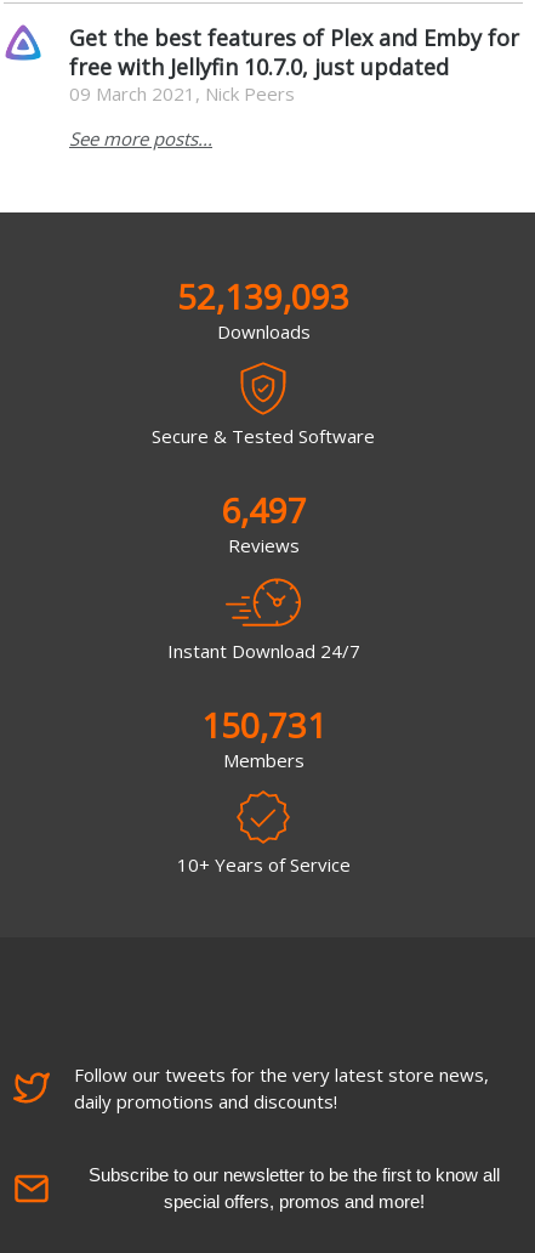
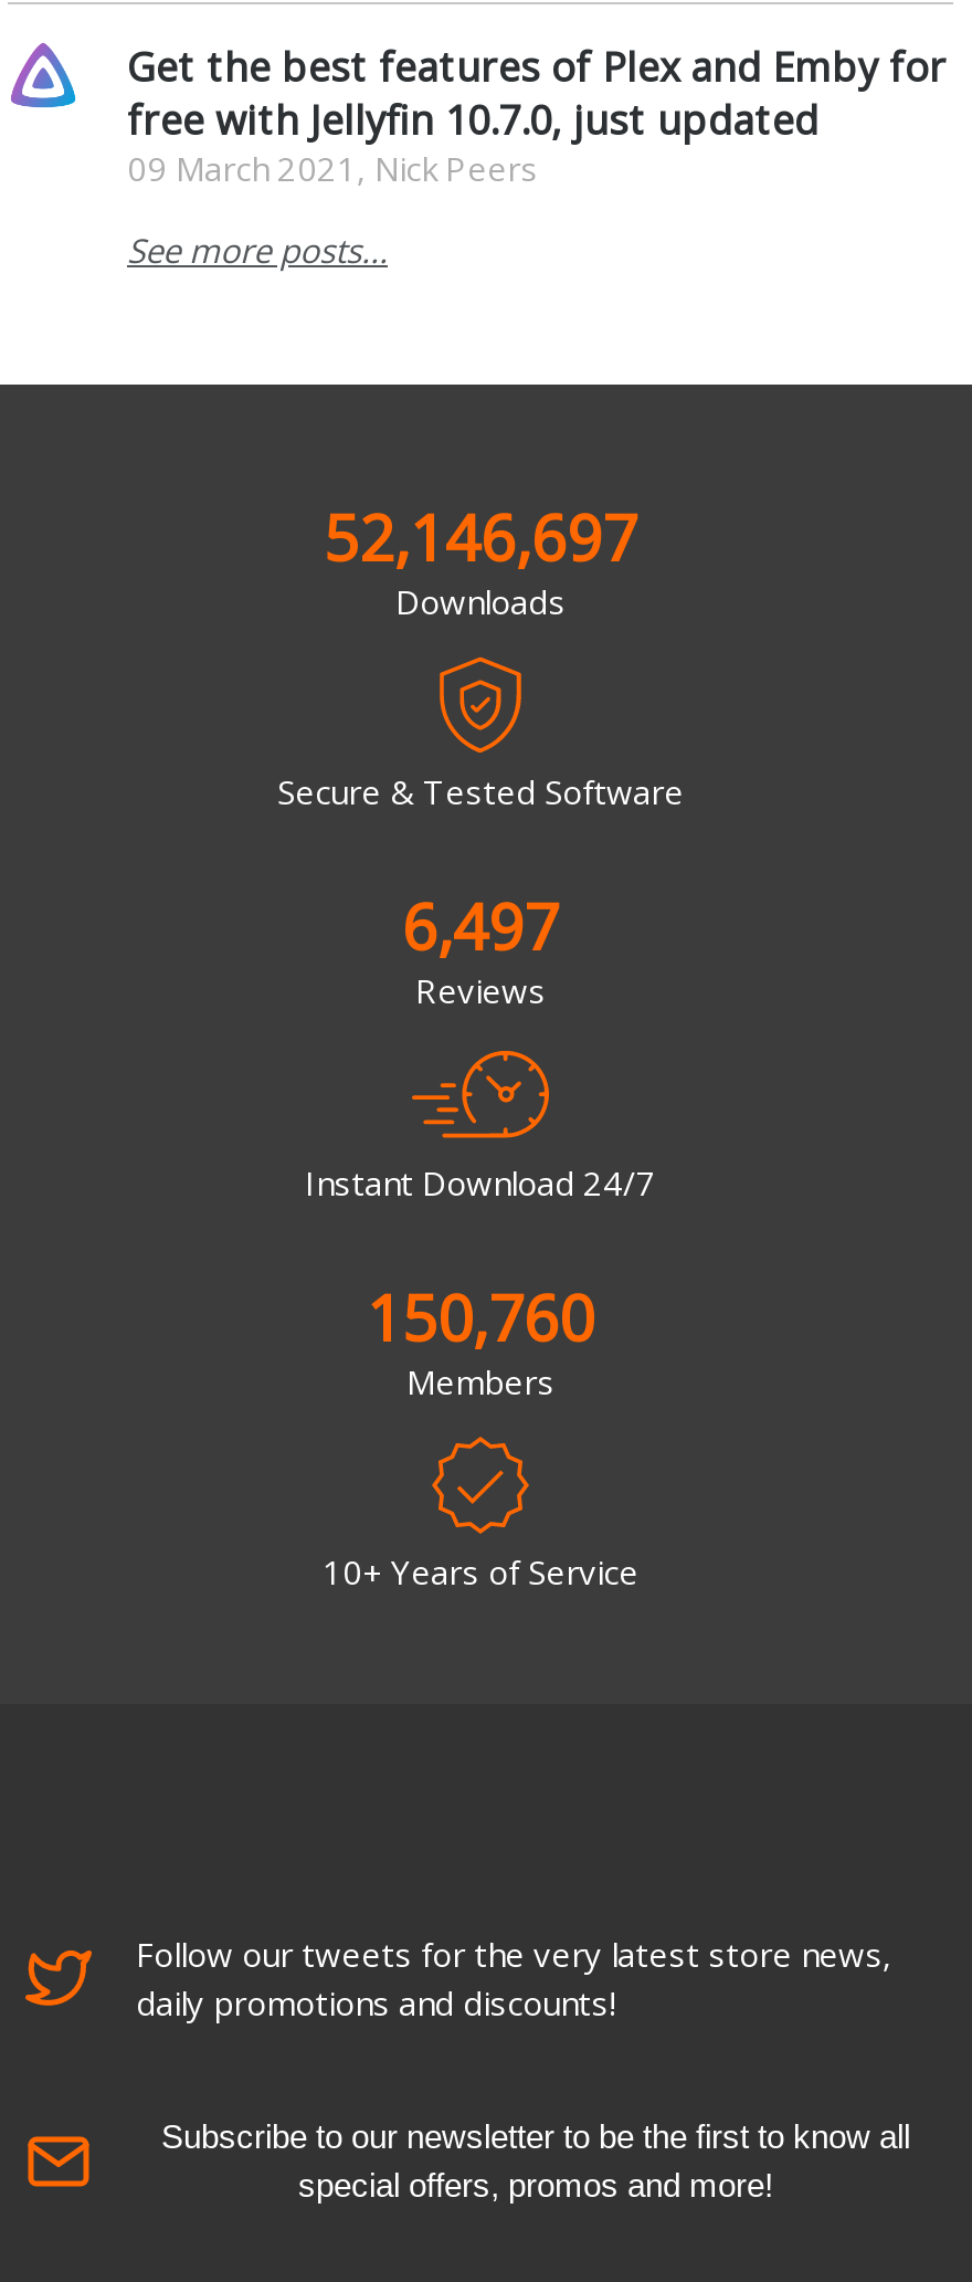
[177,273,349,319] 52,139,093 -> [324,494,637,578] 52,146,697
[201,701,326,748] 150,731 -> [367,1275,594,1359] 150,760

